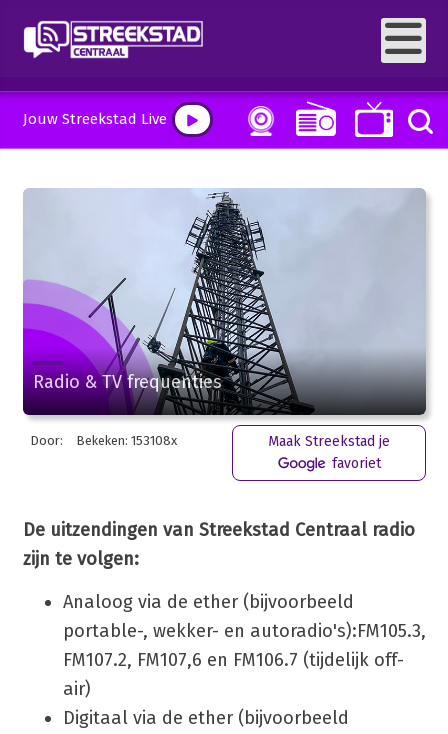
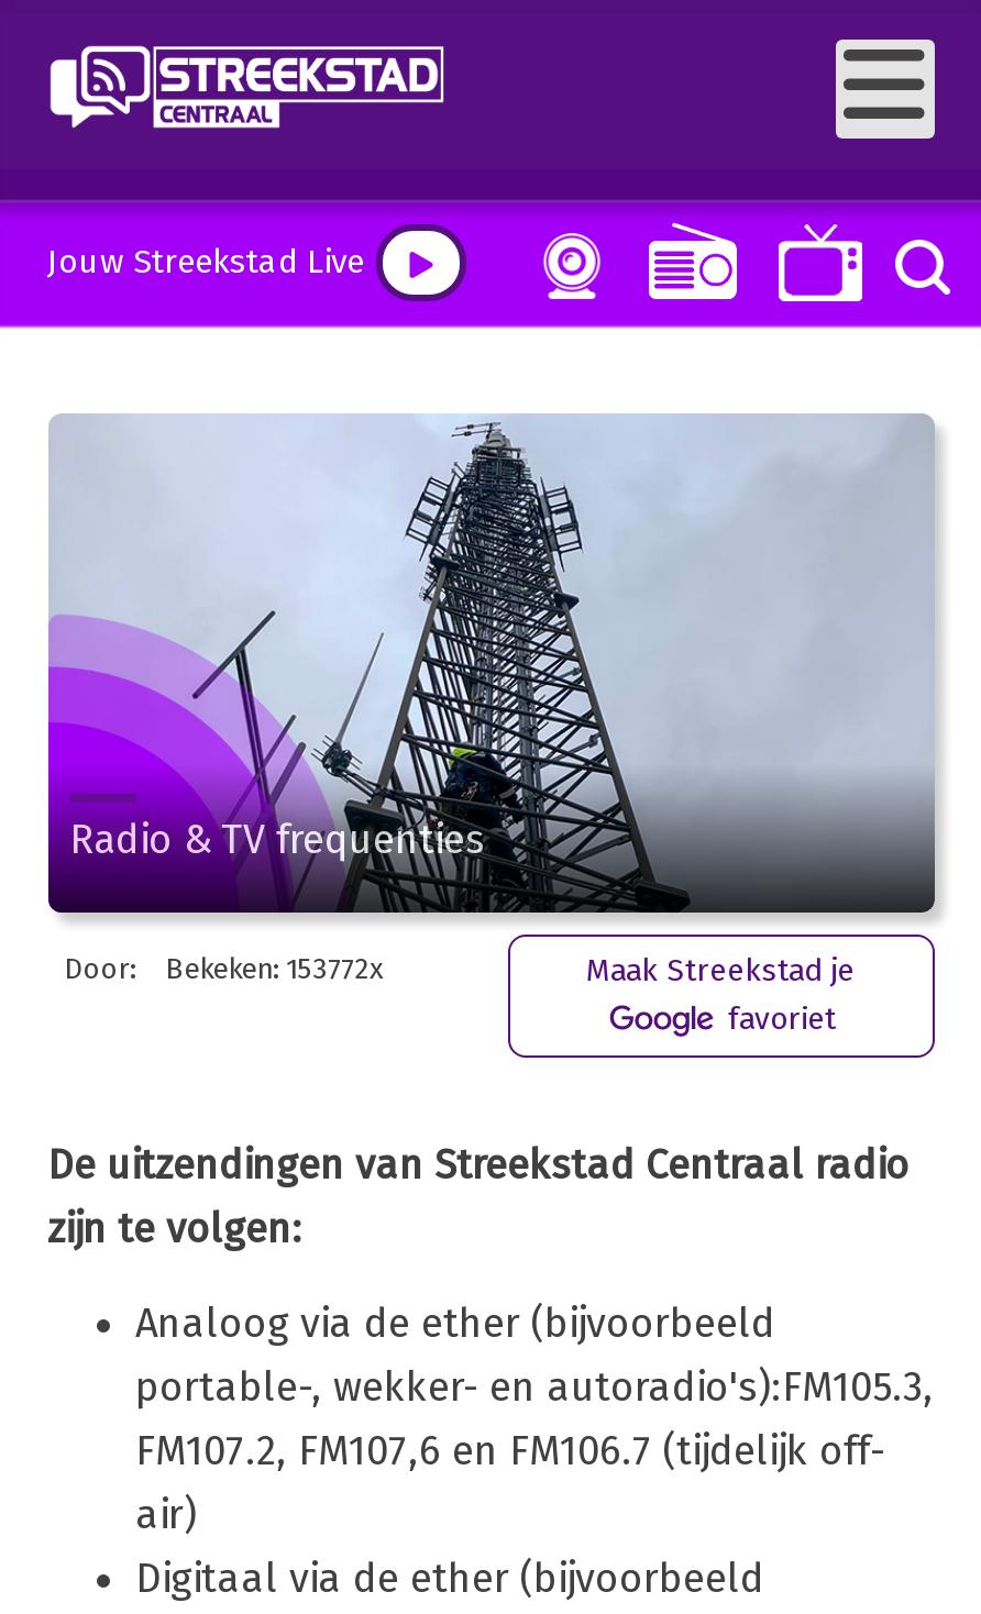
[30,433,177,448] Door: Bekeken: 153108x -> [64,951,383,984] Door: Bekeken: 153772x

